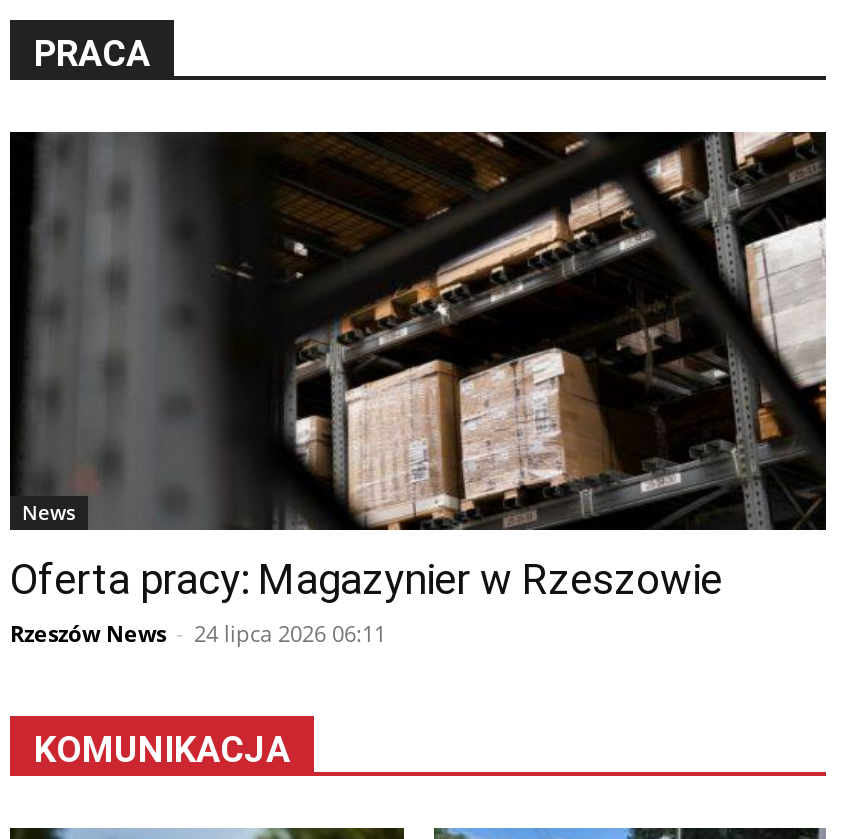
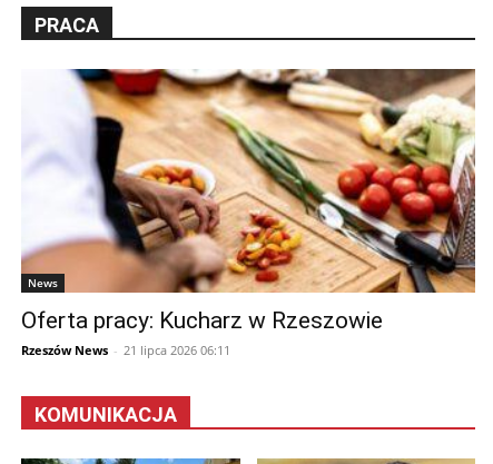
[8,130,828,605] [image] | Oferta pracy: Magazynier w Rzeszowie -> [20,68,476,334] [image] | Oferta pracy: Kucharz w Rzeszowie
[10,619,386,649] Rzeszów News - 24 lipca 2026 06:11 -> [21,342,230,358] Rzeszów News - 21 lipca 2026 06:11

